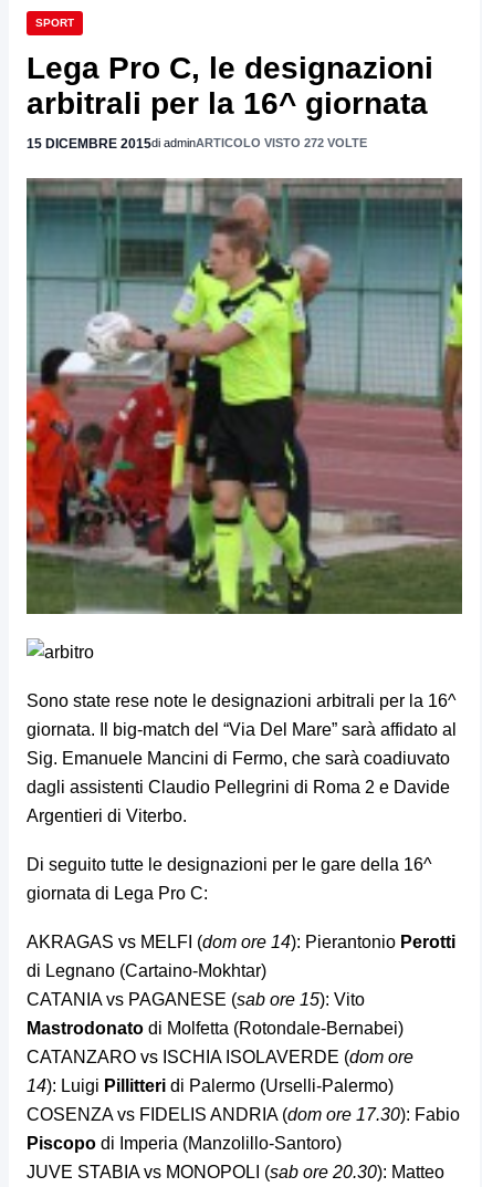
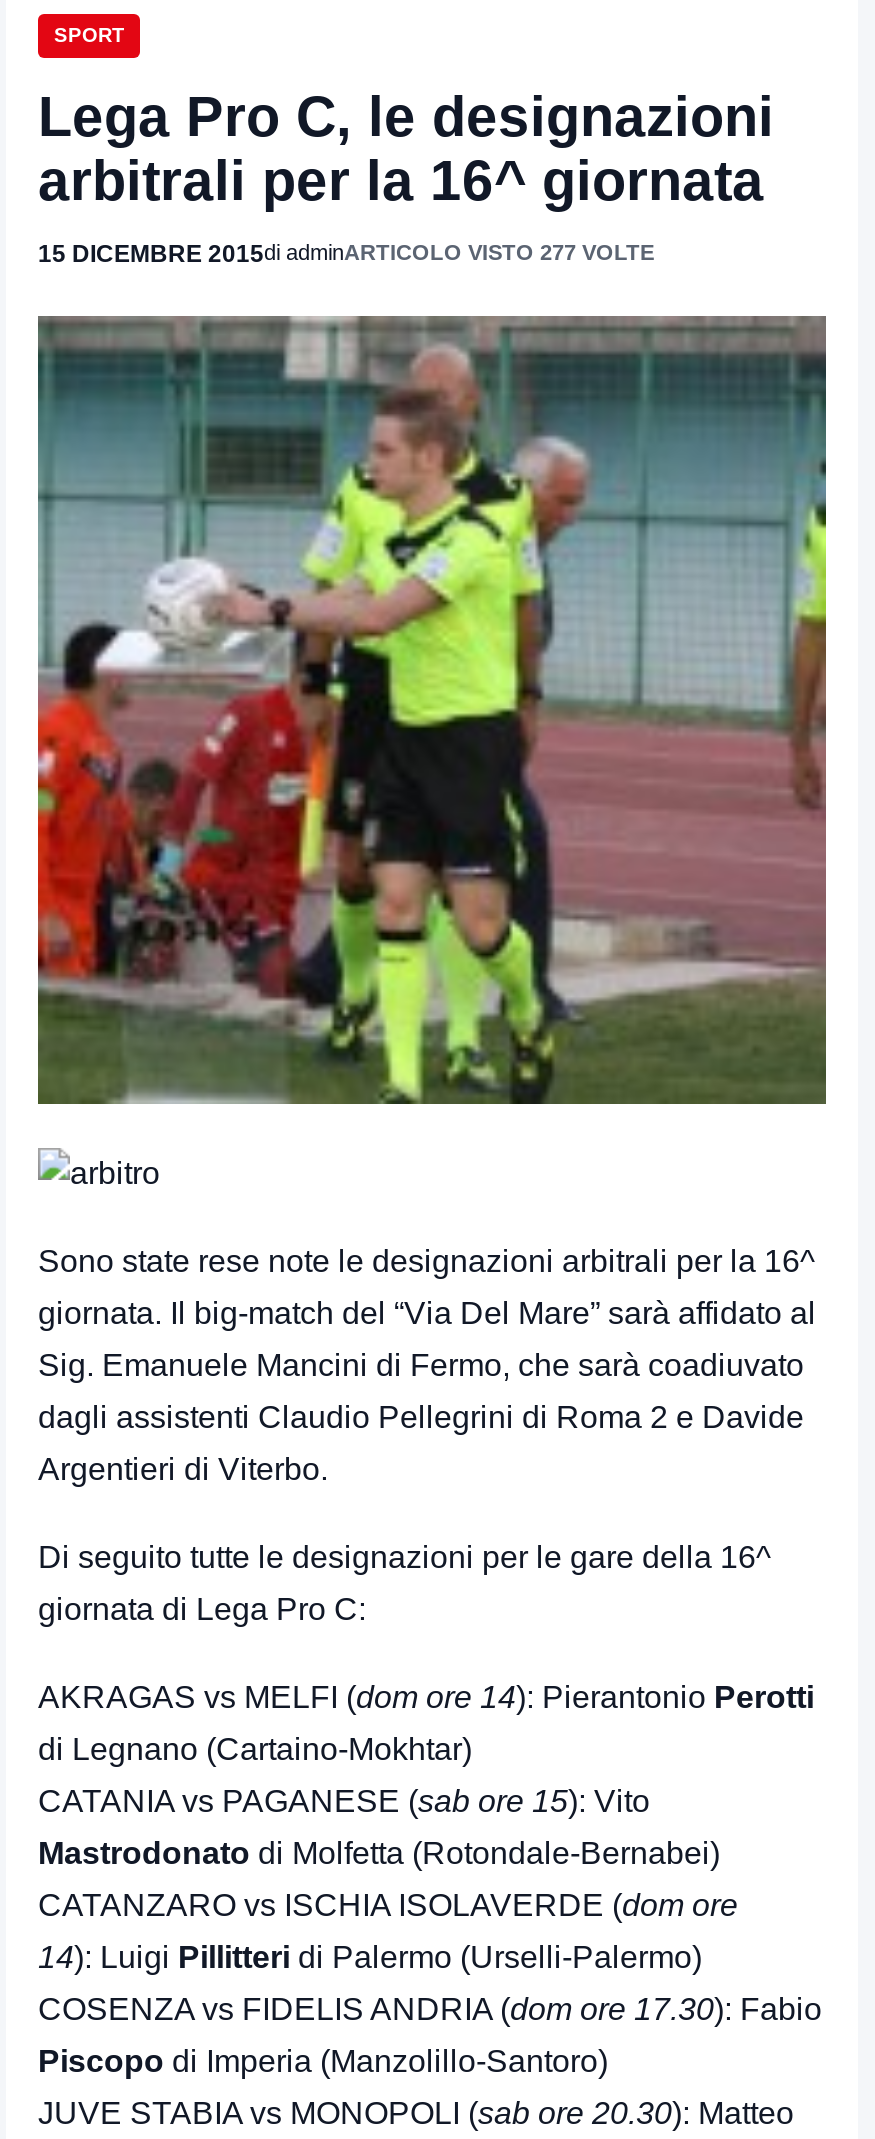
[27,136,367,151] 15 DICEMBRE 2015di adminARTICOLO VISTO 272 VOLTE -> [38,239,654,267] 15 DICEMBRE 2015di adminARTICOLO VISTO 277 VOLTE

